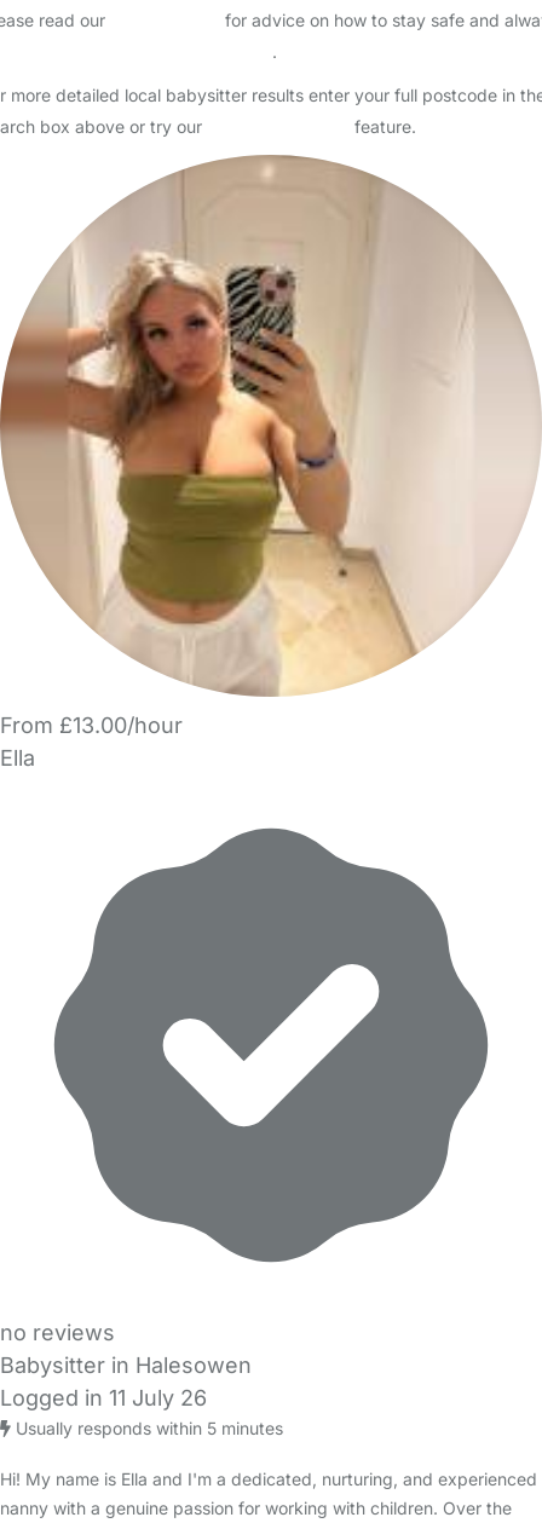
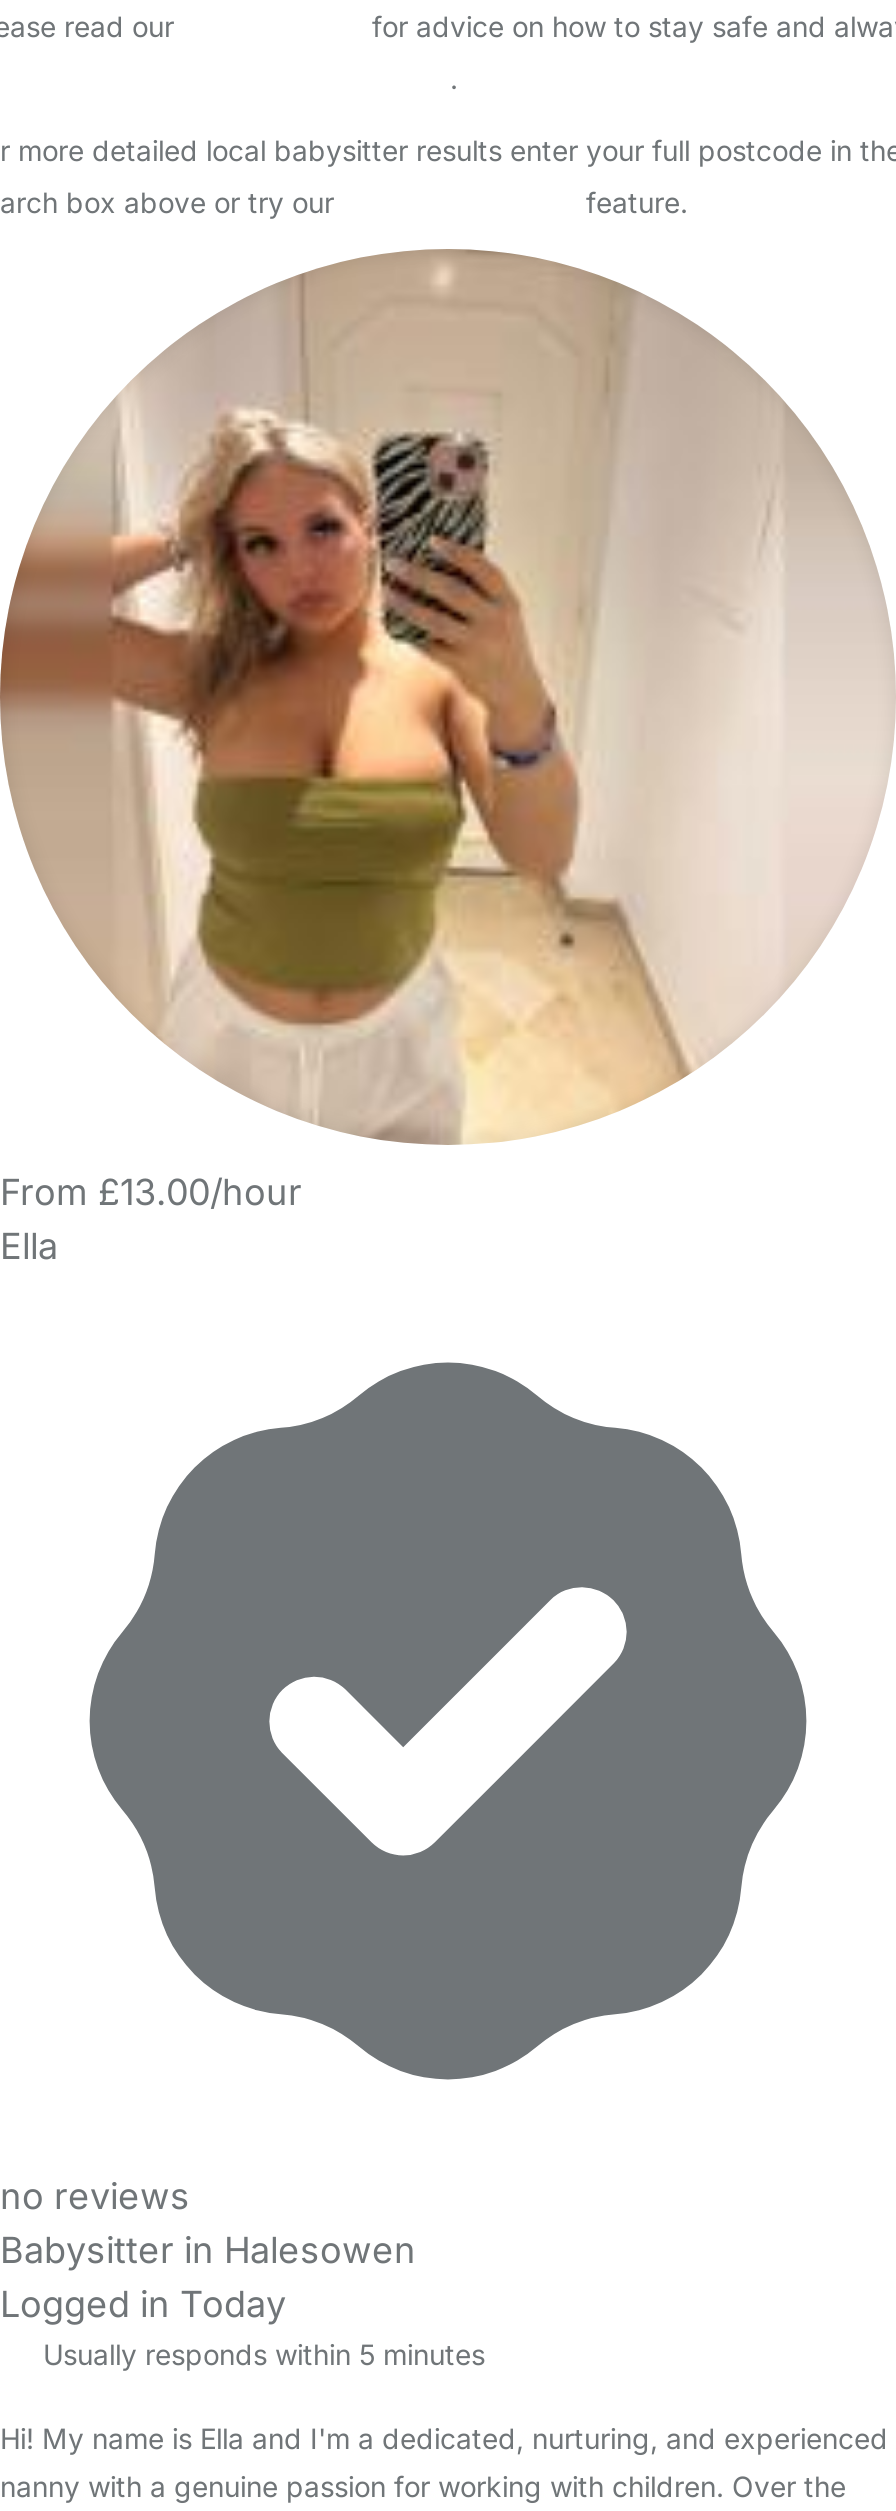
[0,1385,207,1410] Logged in 11 July 26 -> [0,2283,286,2325] Logged in Today

